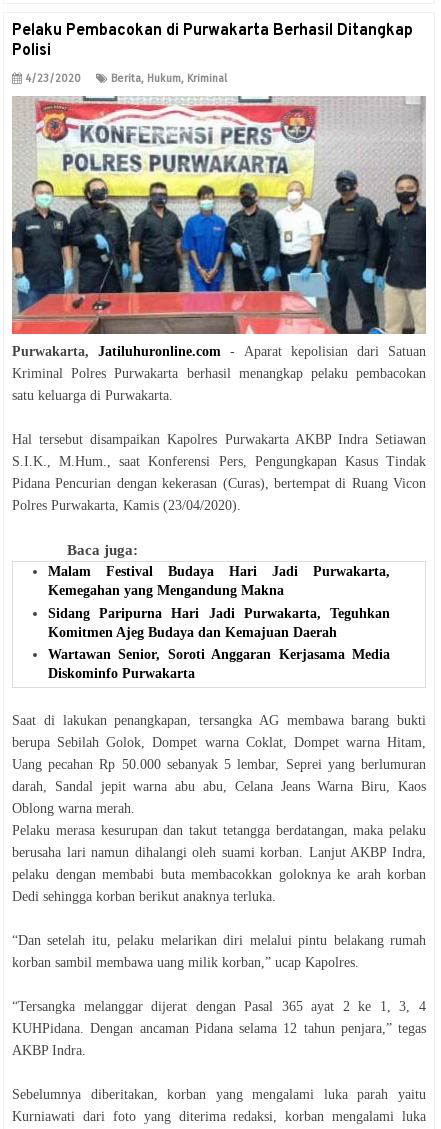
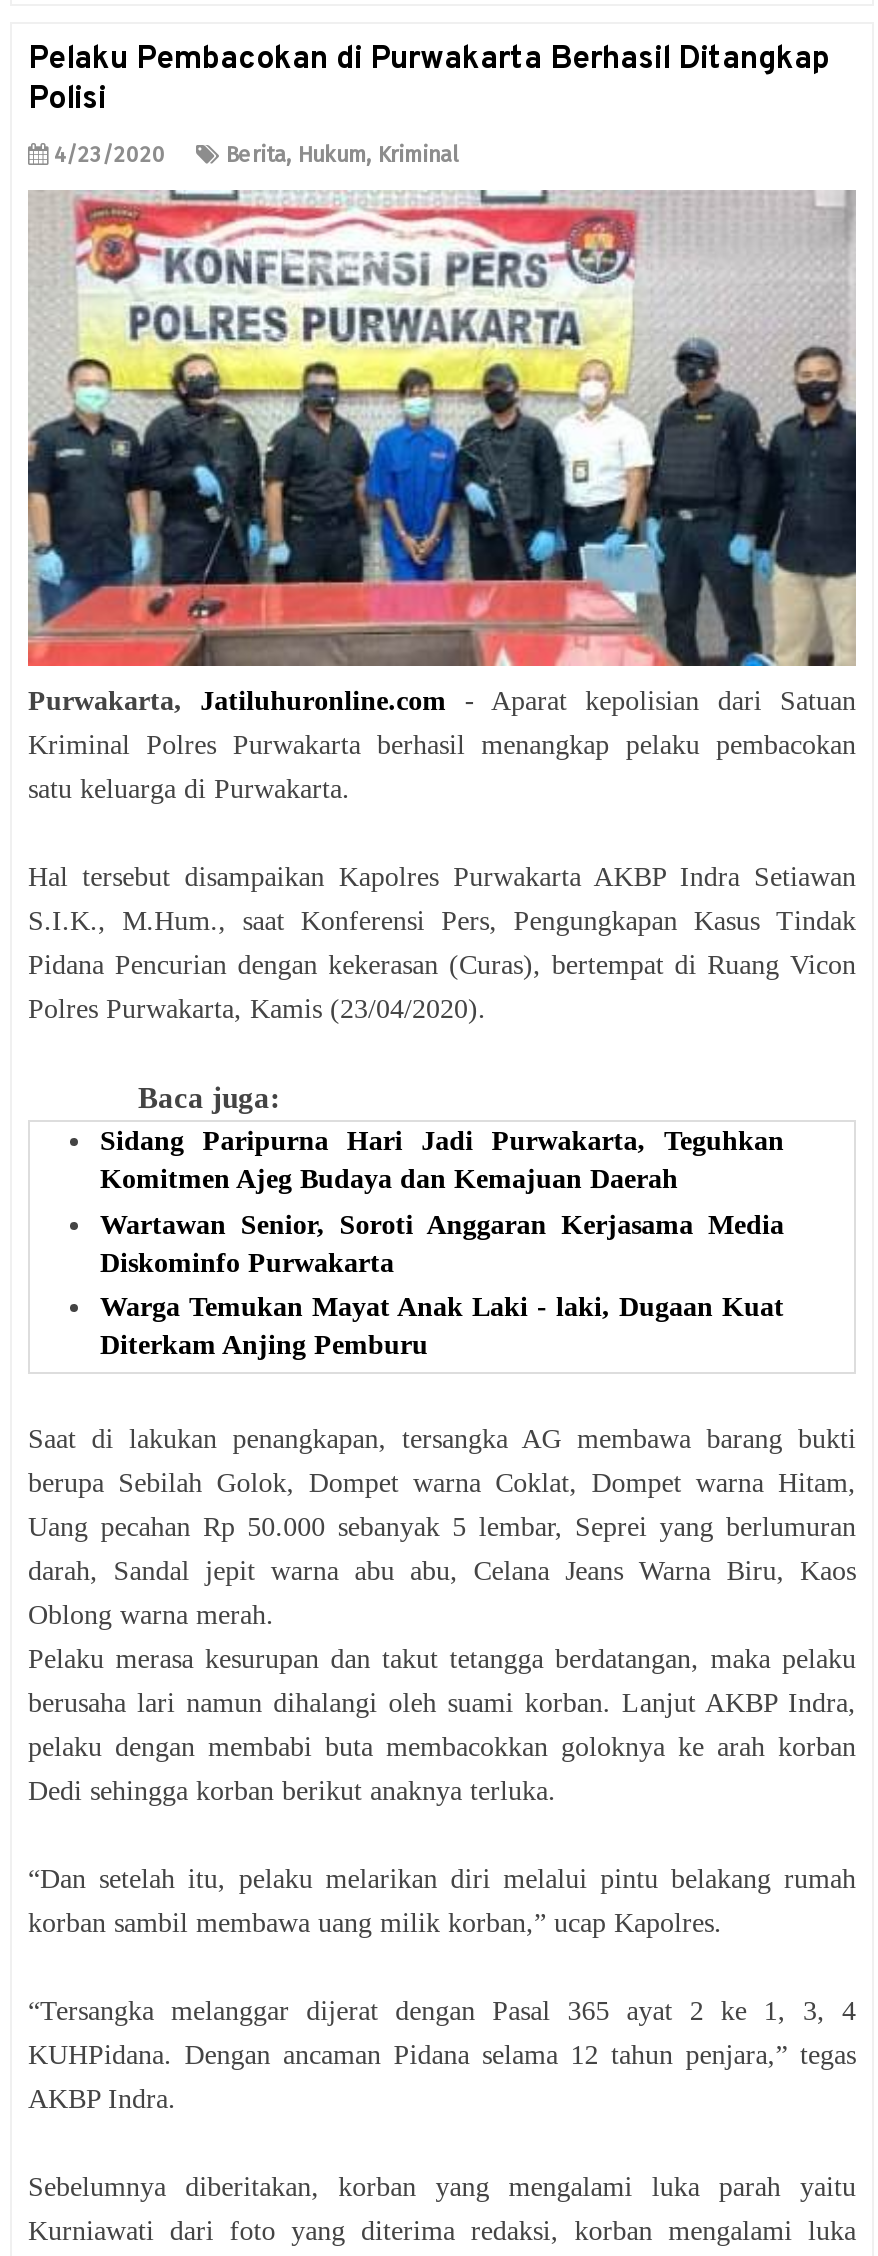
[48,564,390,598] Malam Festival Budaya Hari Jadi Purwakarta, | Kemegahan yang Mengandung Makna -> none
moved [48,606,390,681] -> [100,1126,784,1277]: Sidang Paripurna Hari Jadi Purwakarta, Teguhkan | Komitmen Ajeg Budaya dan Kemajuan Daerah | Wartawan Senior, Soroti Anggaran Kerjasama Media | Diskominfo Purwakarta
none -> [100,1292,784,1360] Warga Temukan Mayat Anak Laki - laki, Dugaan Kuat | Diterkam Anjing Pemburu

